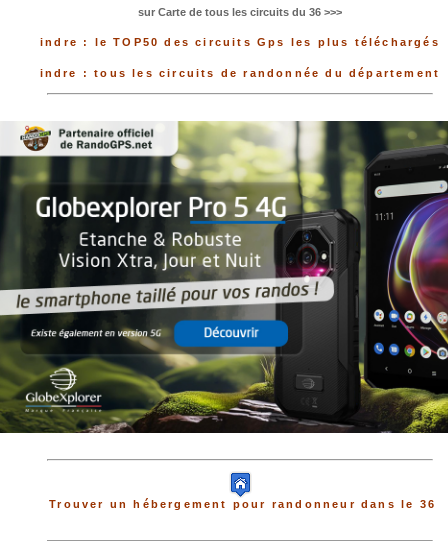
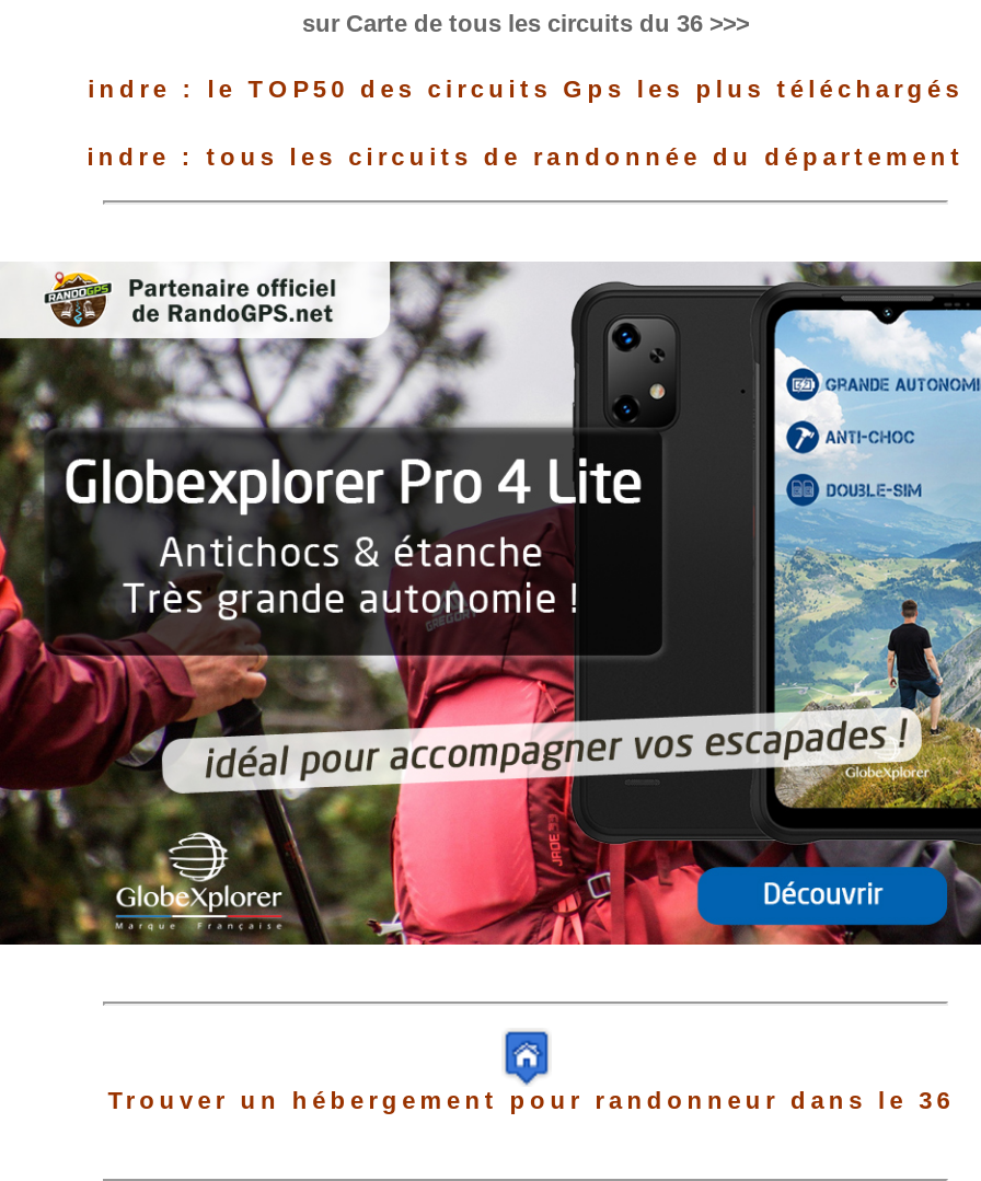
[3,120,445,434] [image] -> [7,259,974,947] [image]

